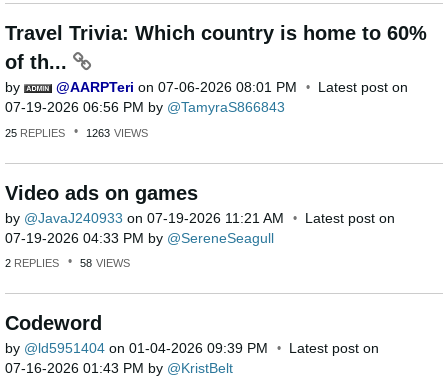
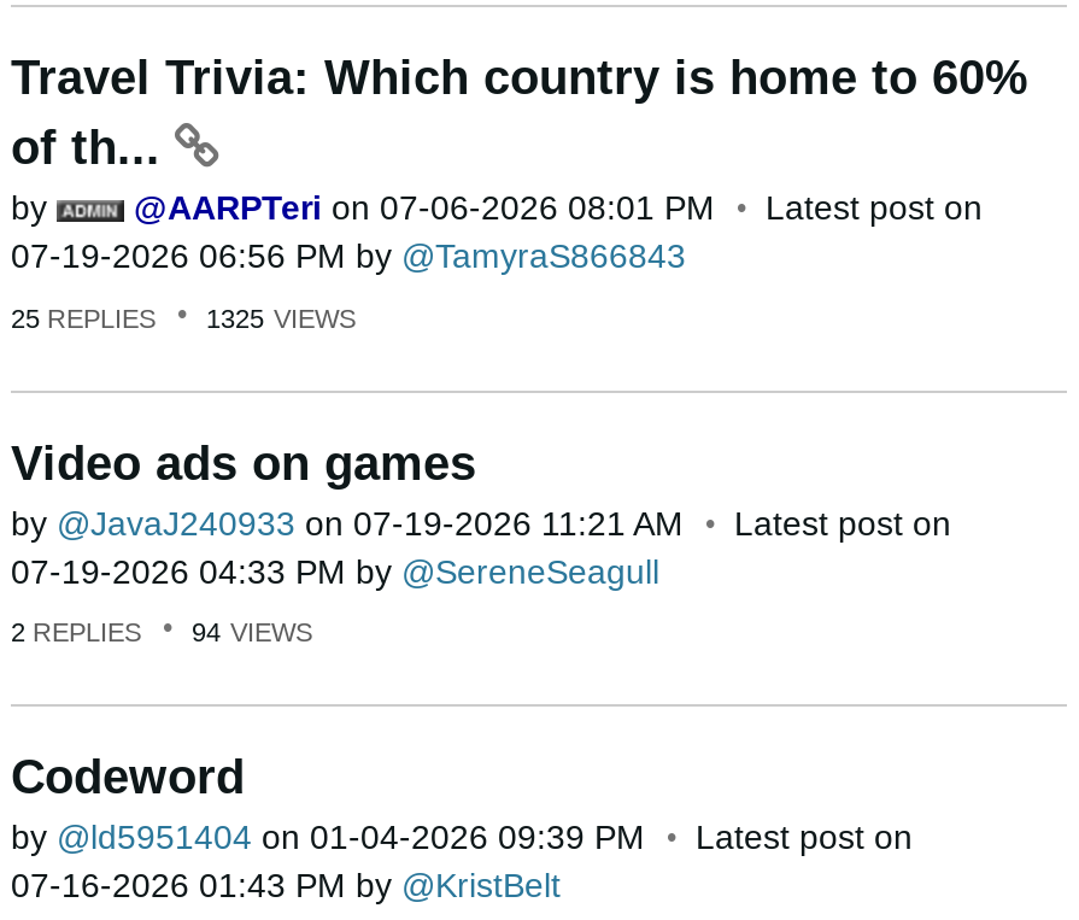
[5,127,148,139] 25 REPLIES 1263 VIEWS -> [11,303,356,332] 25 REPLIES 1325 VIEWS
[5,257,130,269] 2 REPLIES 58 VIEWS -> [11,618,312,647] 2 REPLIES 94 VIEWS

